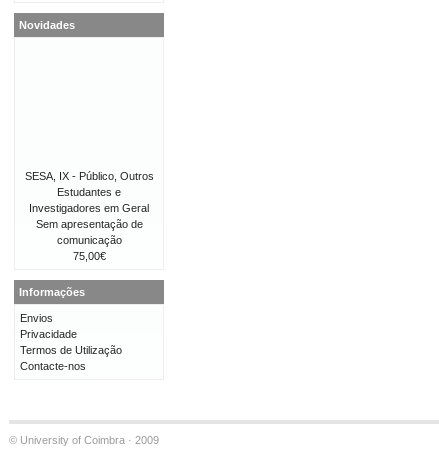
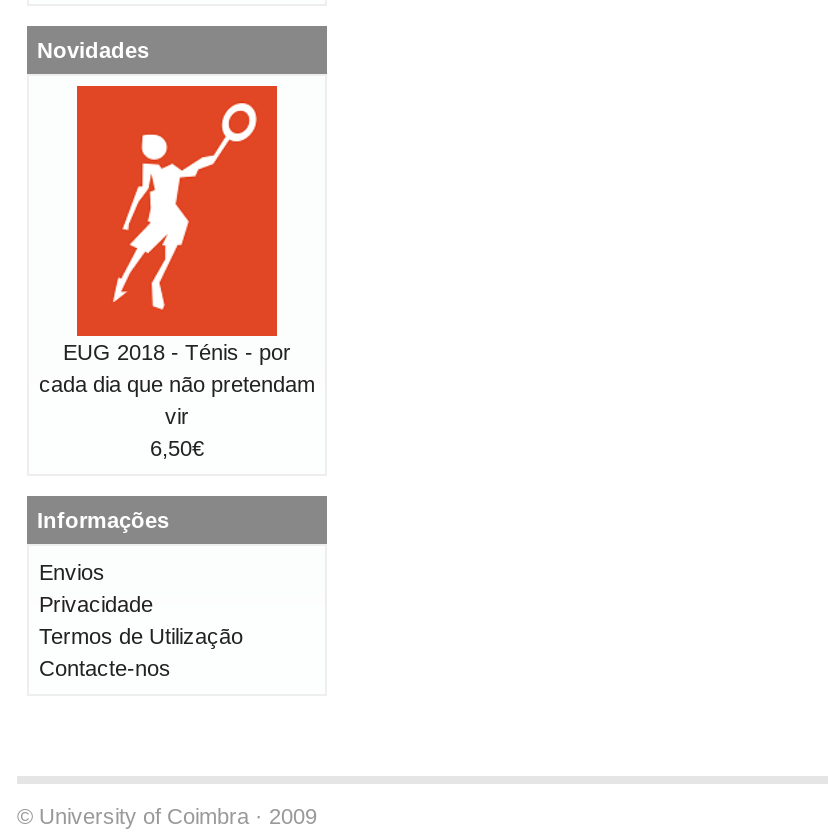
none -> [75,84,279,262] [image]
[24,170,153,262] SESA, IX - Público, Outros | Estudantes e | Investigadores em Geral | Sem apresentação de | comunicação | 75,00€ -> [39,340,315,460] EUG 2018 - Ténis - por | cada dia que não pretendam | vir | 6,50€

